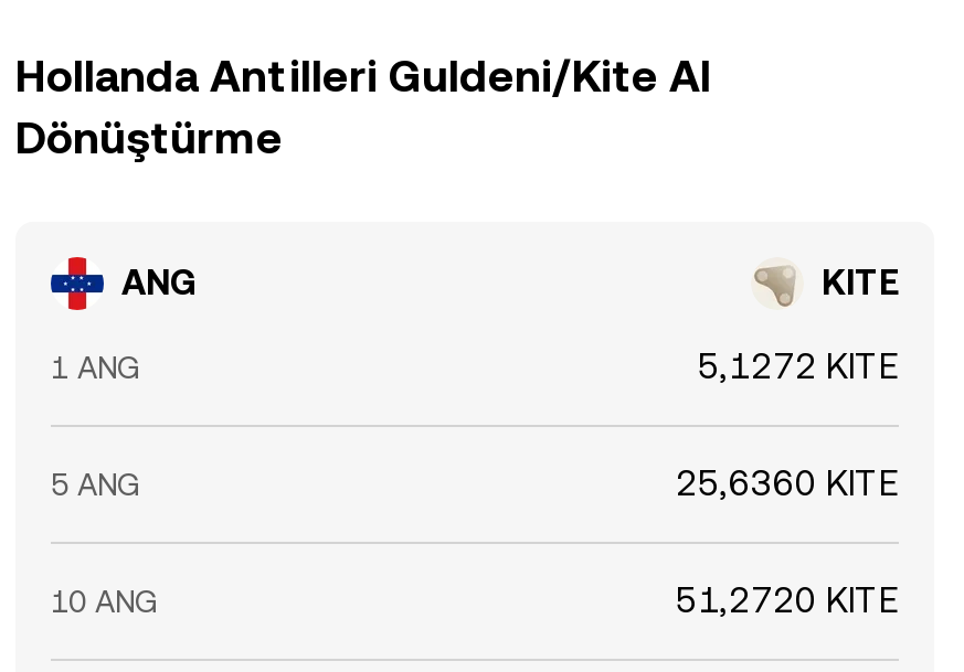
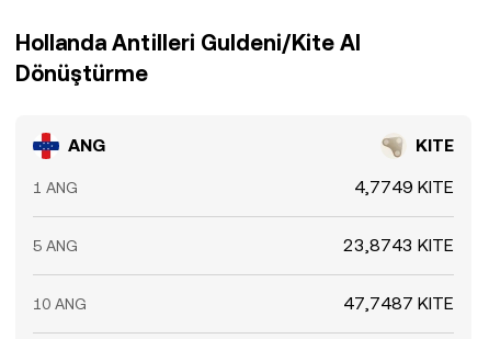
[698,345,899,387] 5,1272 KITE -> [354,177,454,197] 4,7749 KITE
[676,462,899,504] 25,6360 KITE -> [343,235,454,256] 23,8743 KITE
[676,579,899,621] 51,2720 KITE -> [343,293,454,314] 47,7487 KITE

